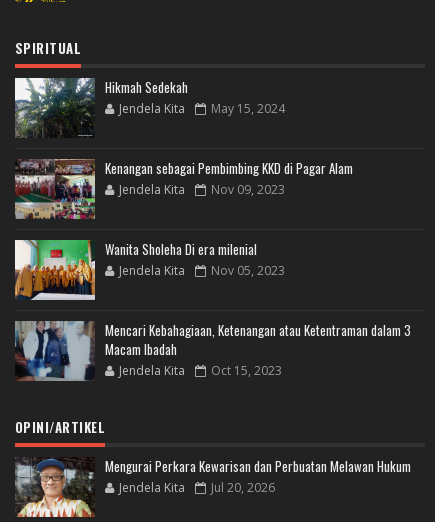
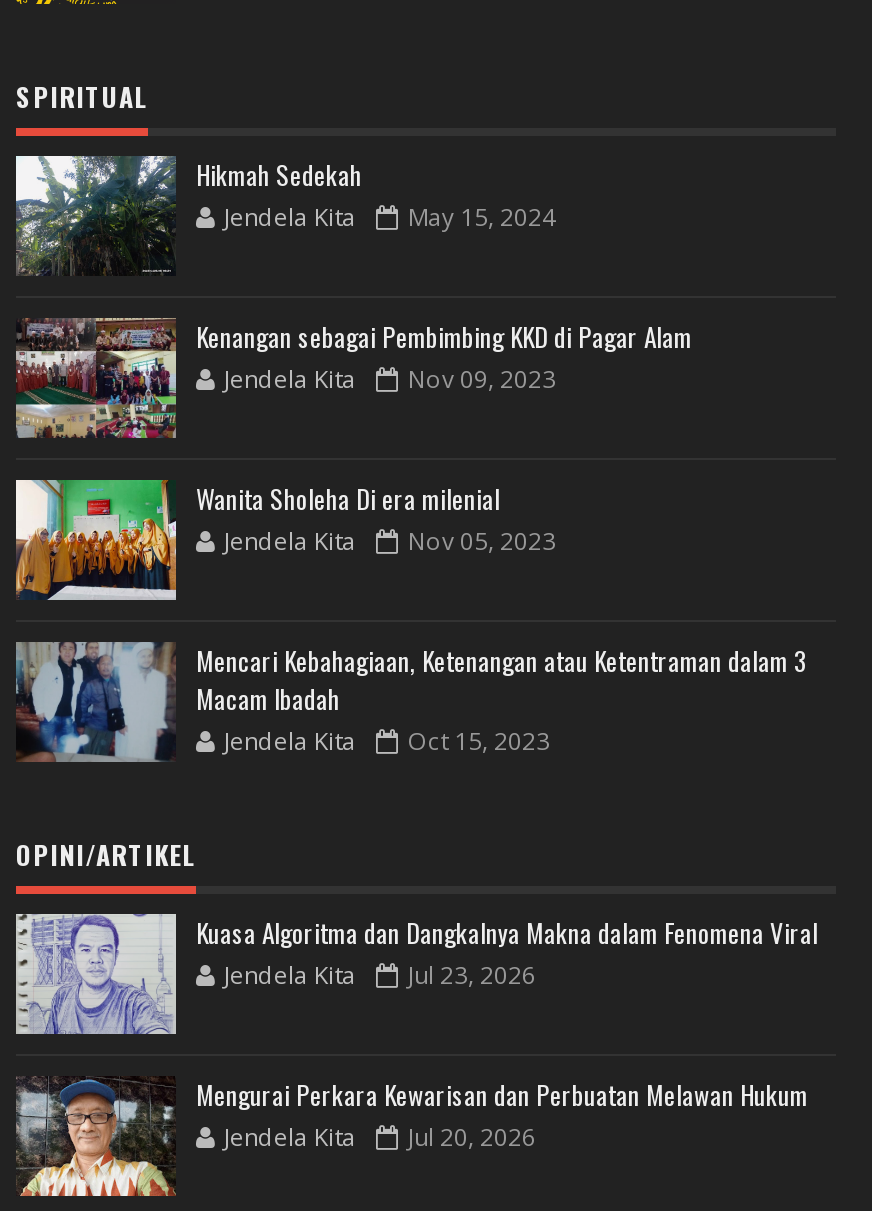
none -> [14,912,818,1036] [image] | Kuasa Algoritma dan Dangkalnya Makna dalam Fenomena Viral | Jendela Kita | Jul 23, 2026

